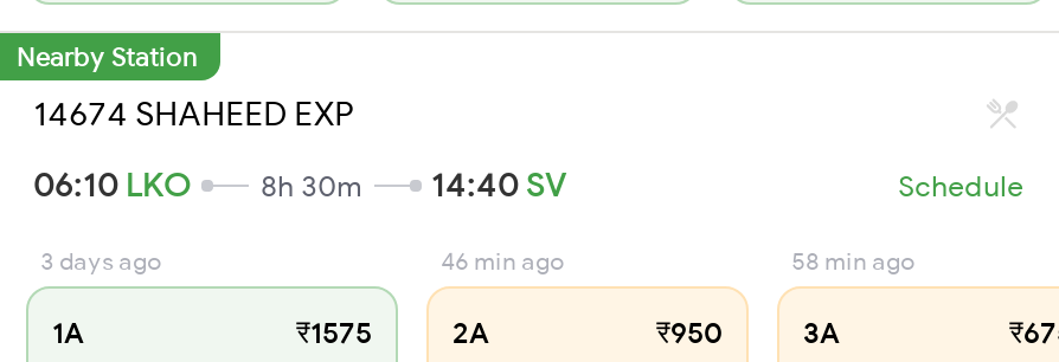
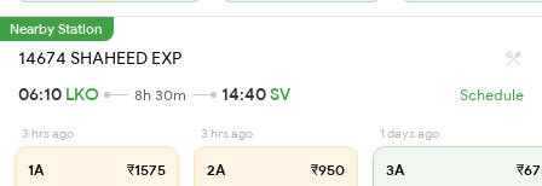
[40,246,161,277] 3 days ago -> [22,126,74,141] 3 hrs ago
[441,246,564,277] 46 min ago -> [201,126,253,141] 3 hrs ago
[791,246,914,277] 58 min ago -> [380,126,439,141] 1 days ago

